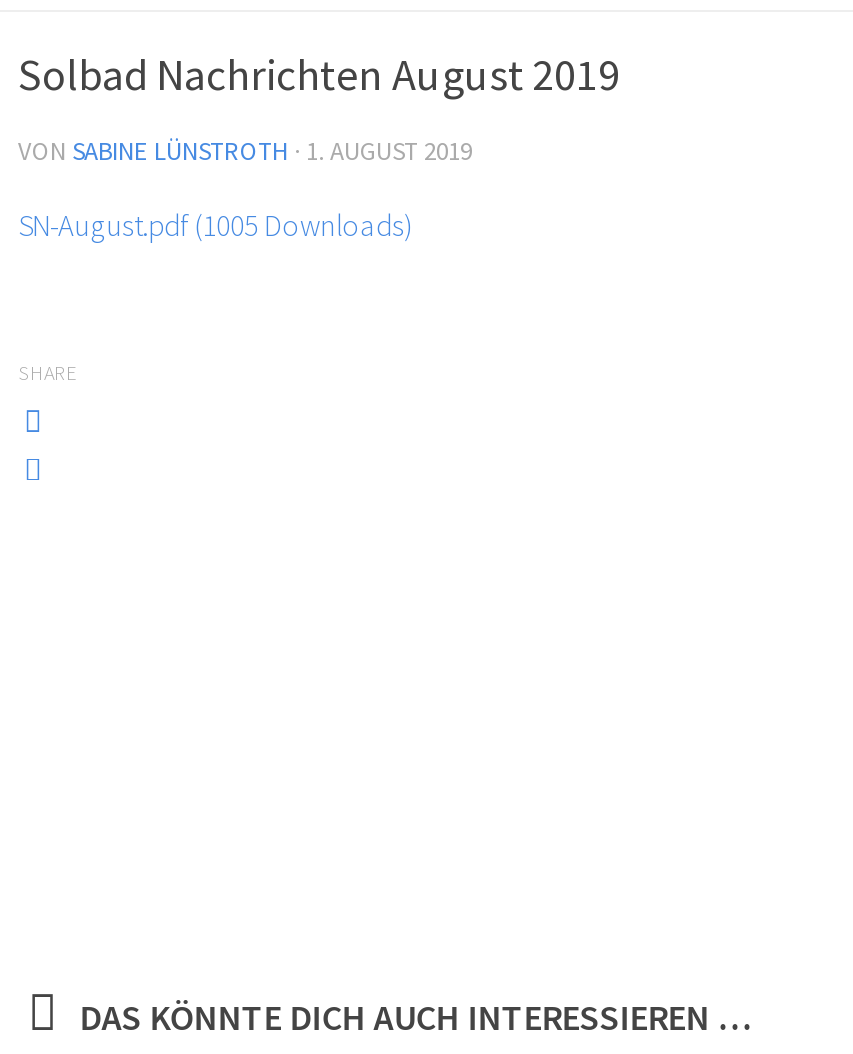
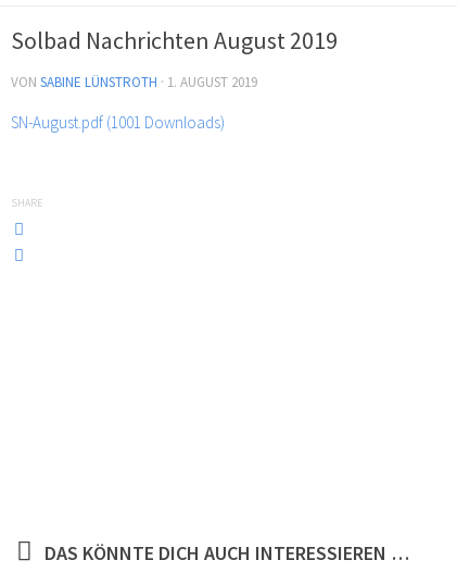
[18,206,412,244] SN-August.pdf (1005 Downloads) -> [11,112,225,133] SN-August.pdf (1001 Downloads)

